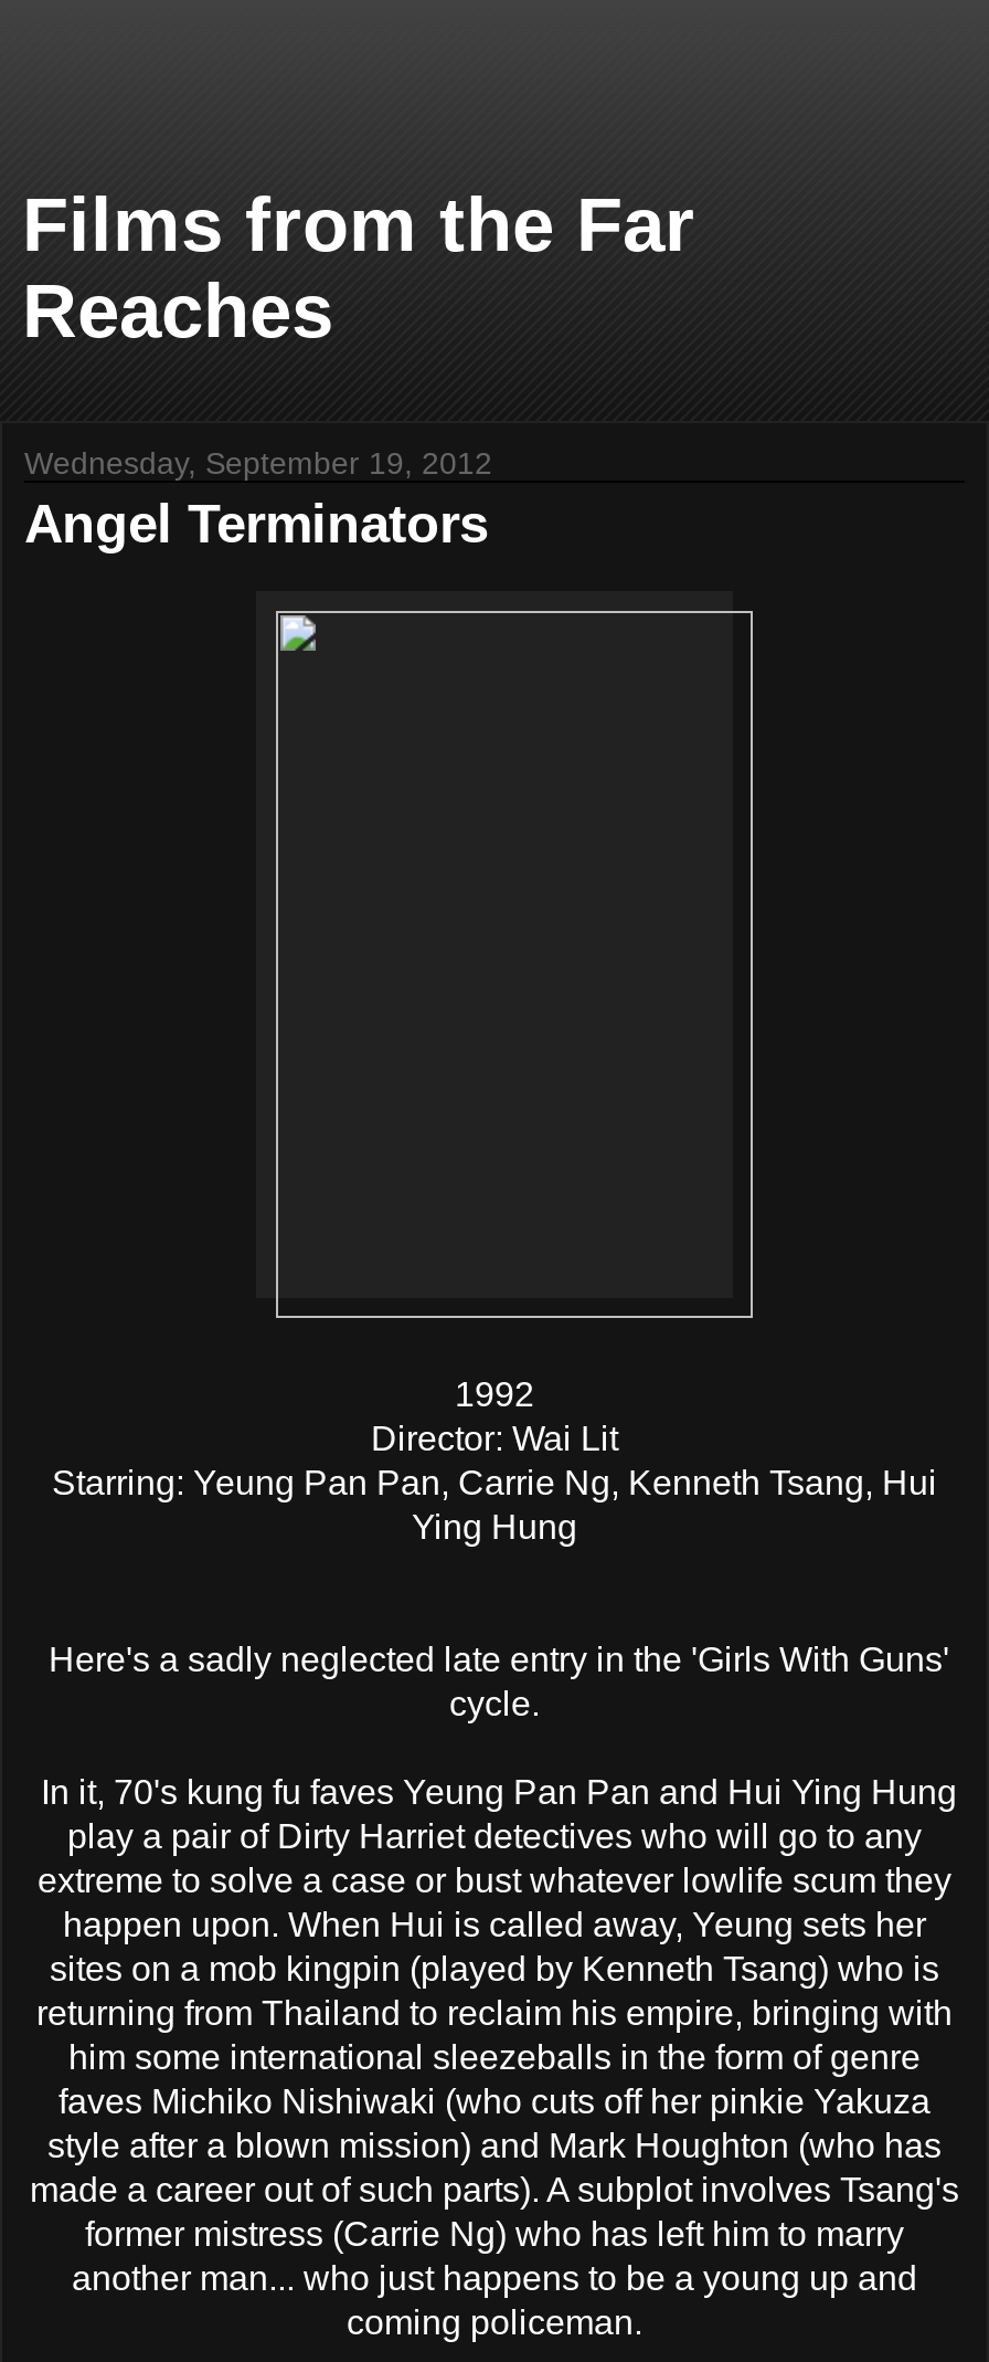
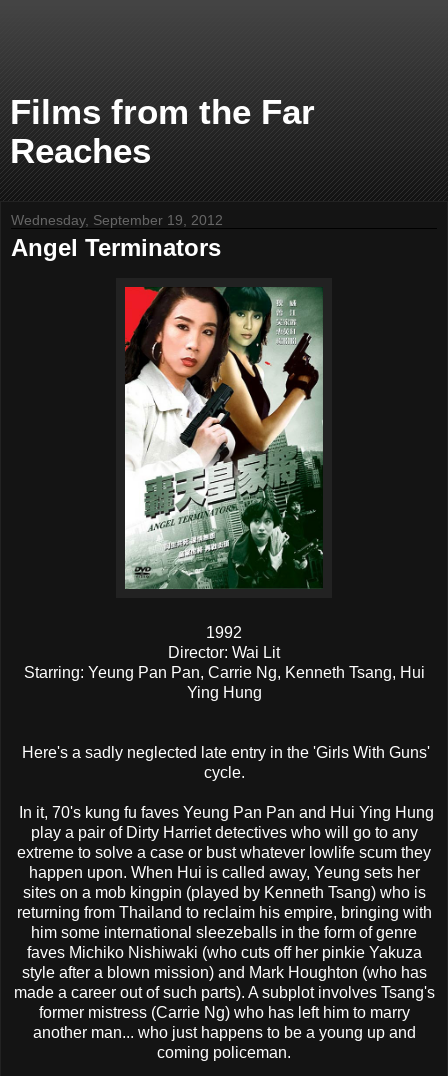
none -> [124,286,324,590] [image]

